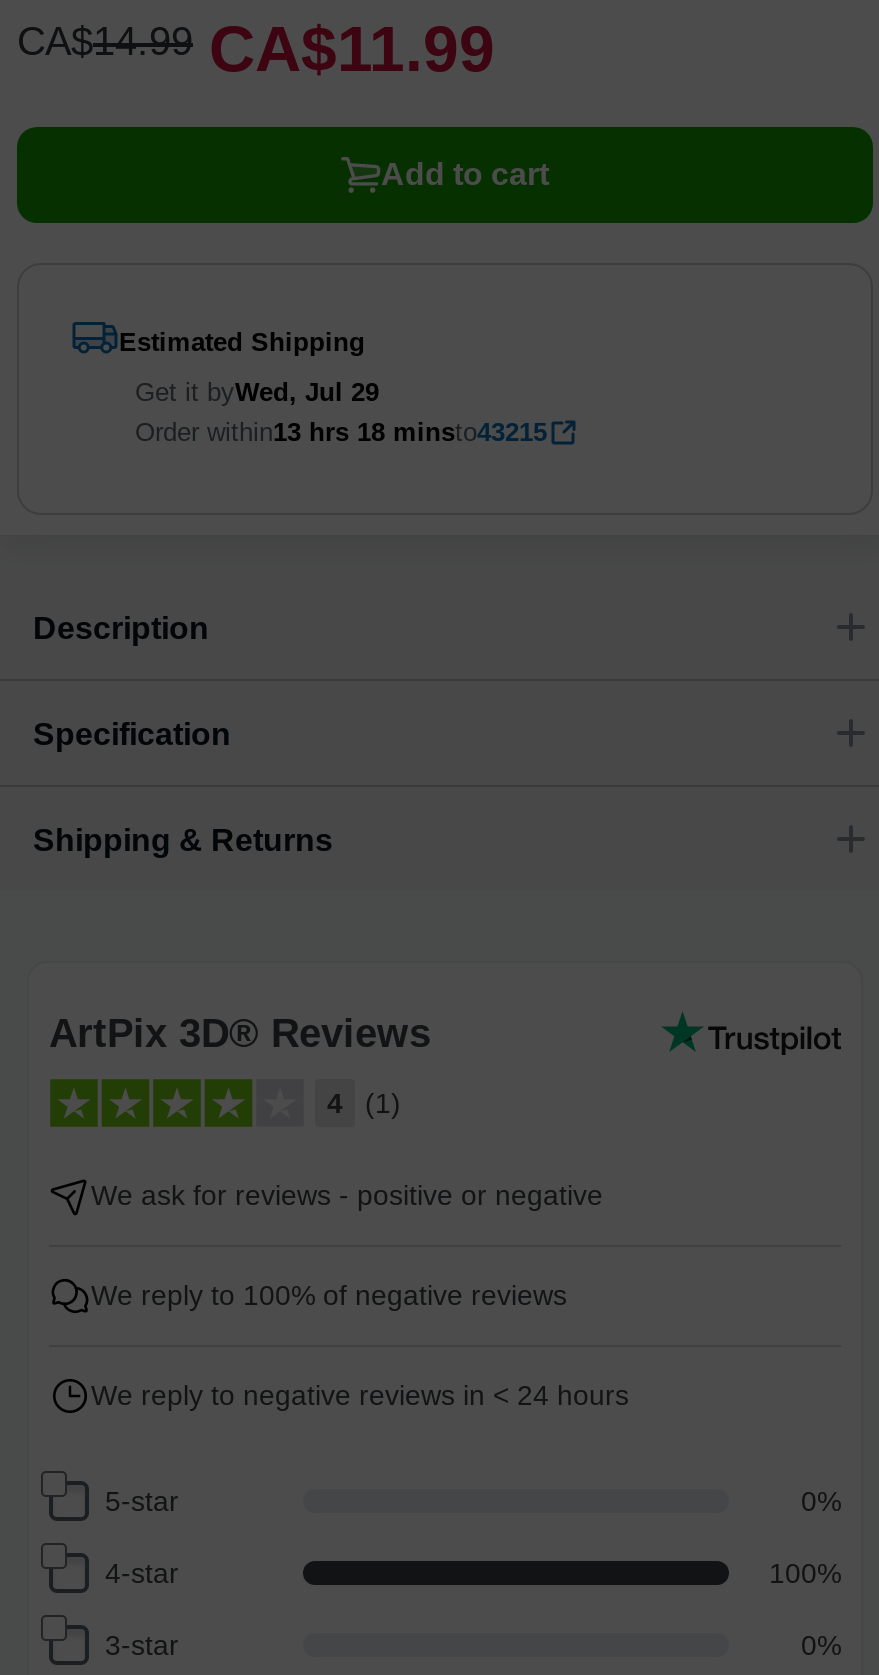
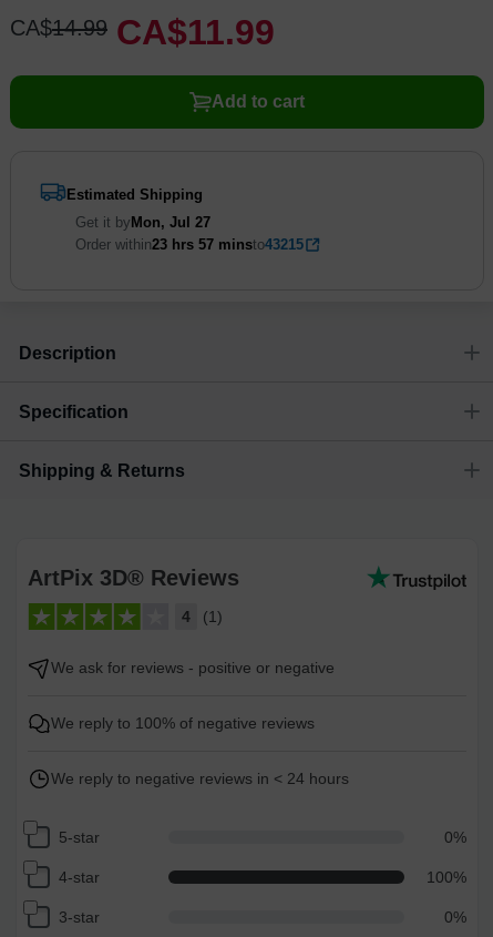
[135,377,379,407] Get it byWed, Jul 29 -> [75,214,210,231] Get it byMon, Jul 27
[135,417,547,447] Order within13 hrs 18 minsto43215 -> [75,236,304,253] Order within23 hrs 57 minsto43215

